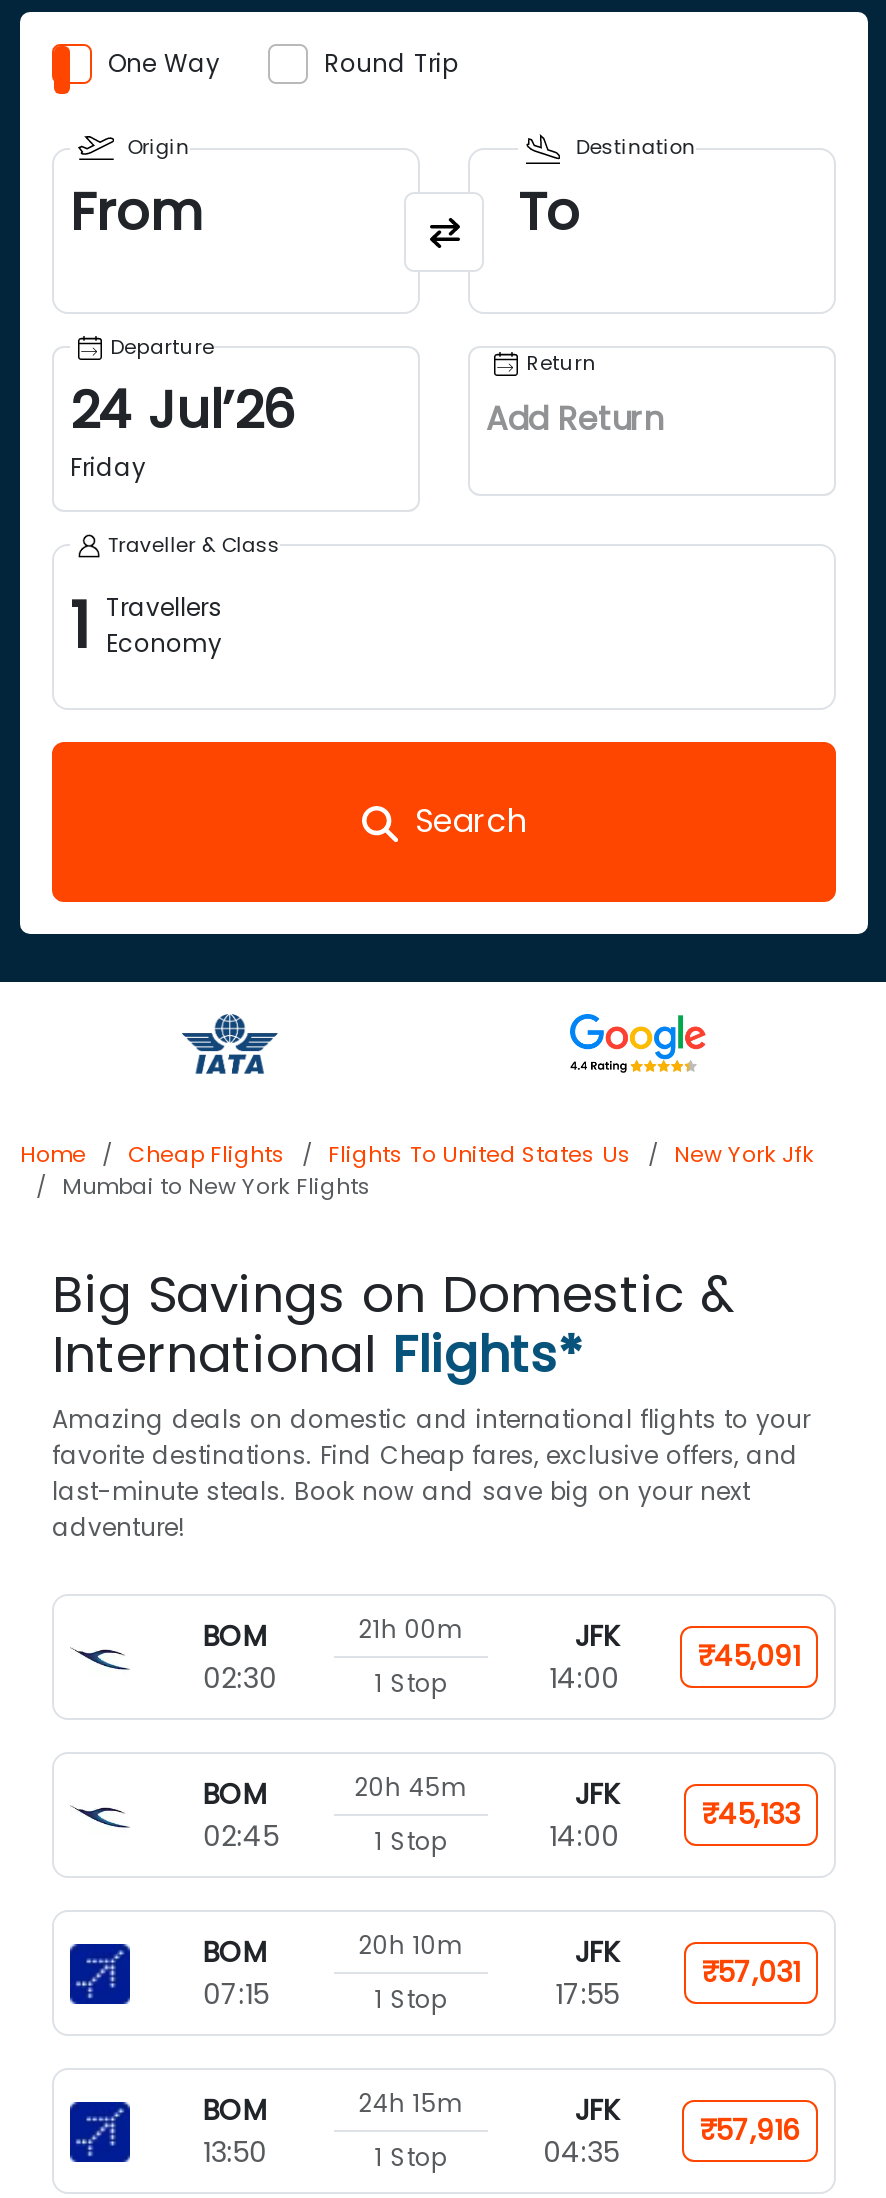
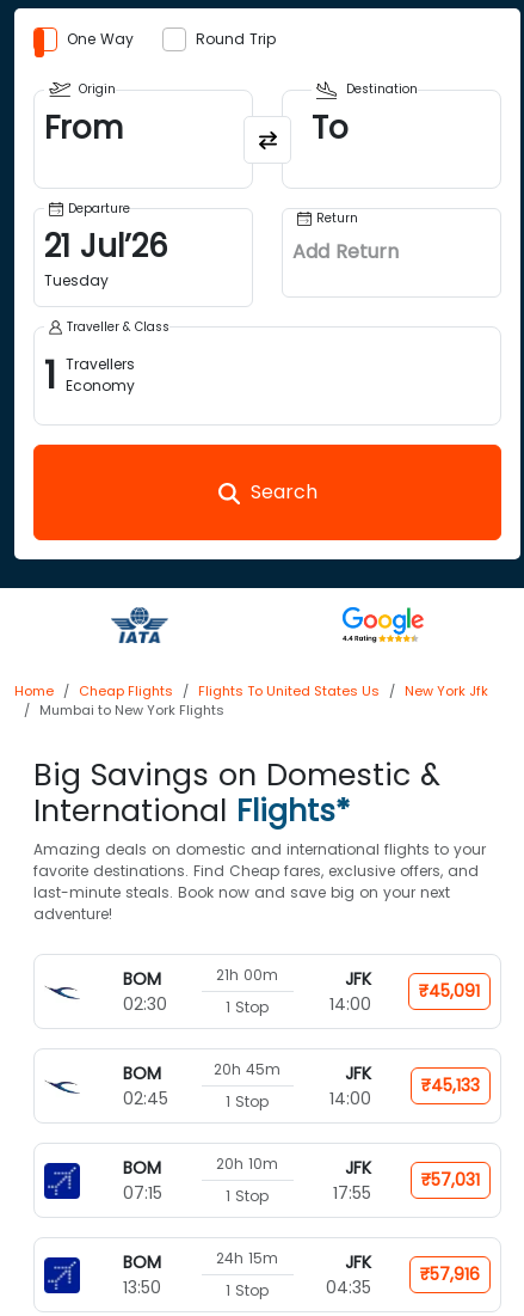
[70,374,296,484] 24 Jul’26 | Friday -> [44,225,168,290] 21 Jul’26 | Tuesday

